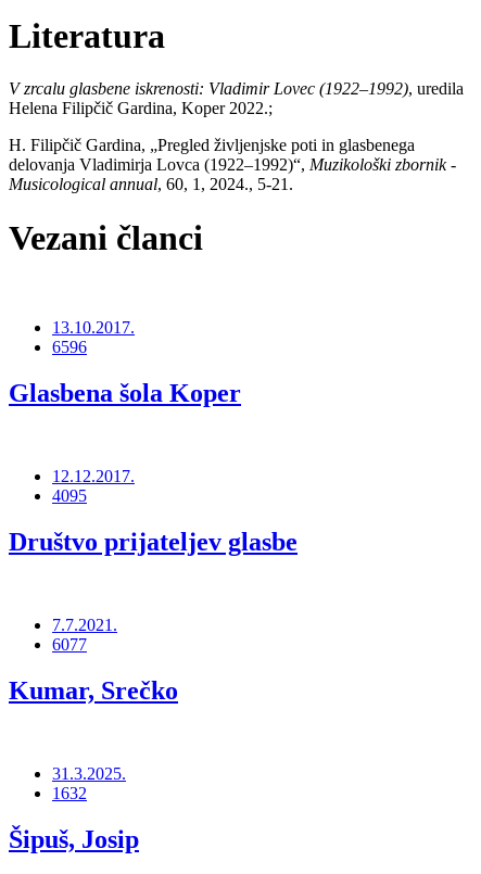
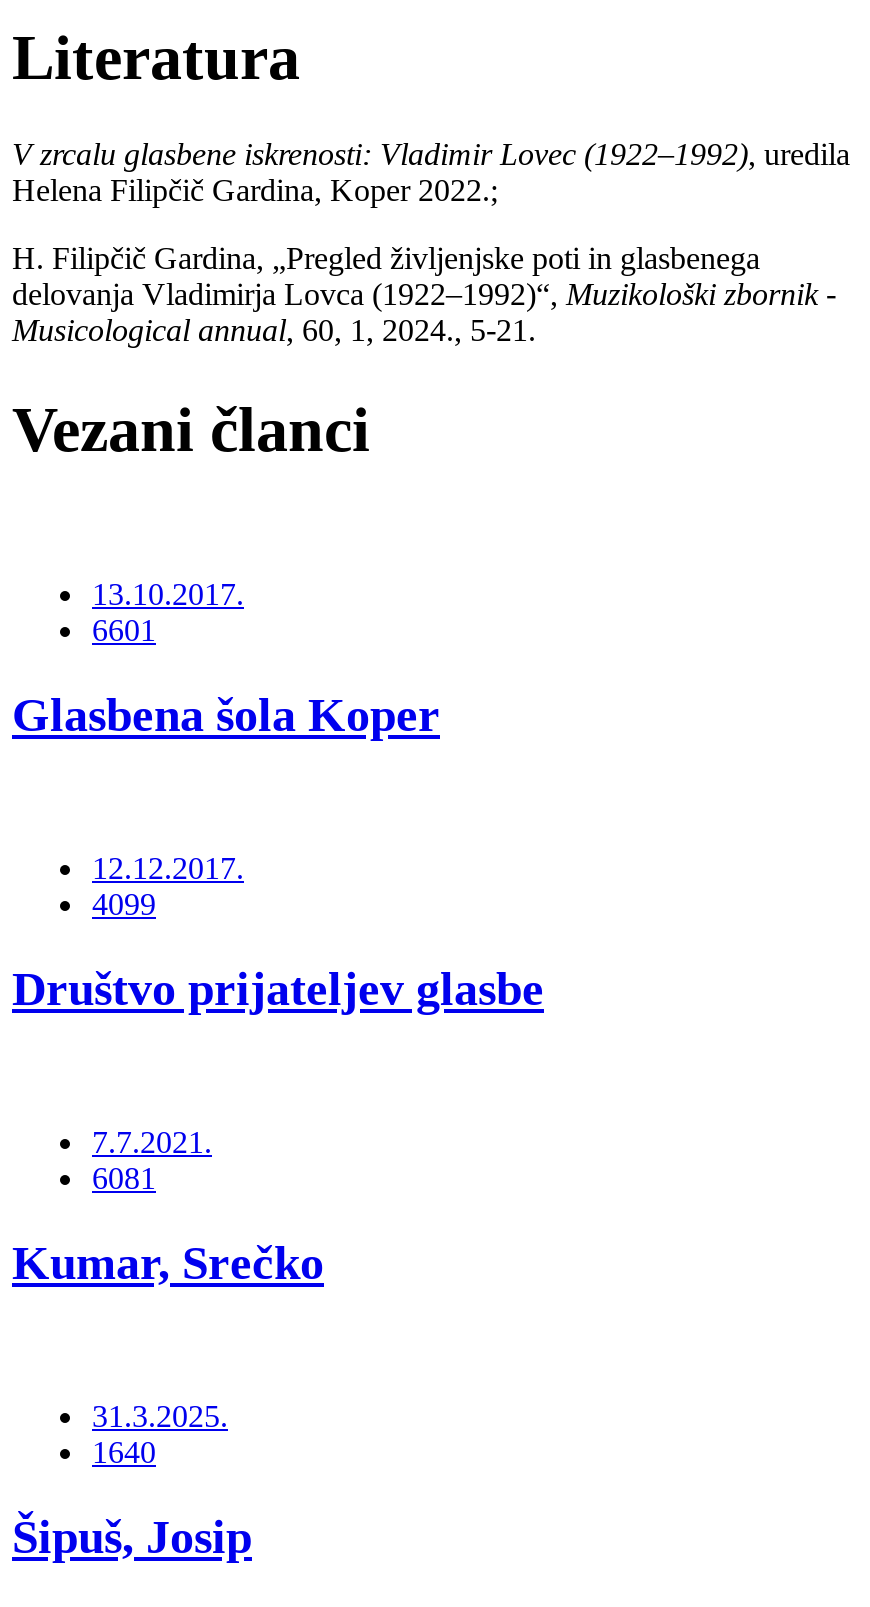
[52,338,87,356] 6596 -> [92,613,156,647] 6601
[52,486,87,505] 4095 -> [92,887,156,921] 4099
[52,635,87,653] 6077 -> [92,1161,156,1195] 6081
[52,783,87,802] 1632 -> [92,1434,156,1468] 1640

